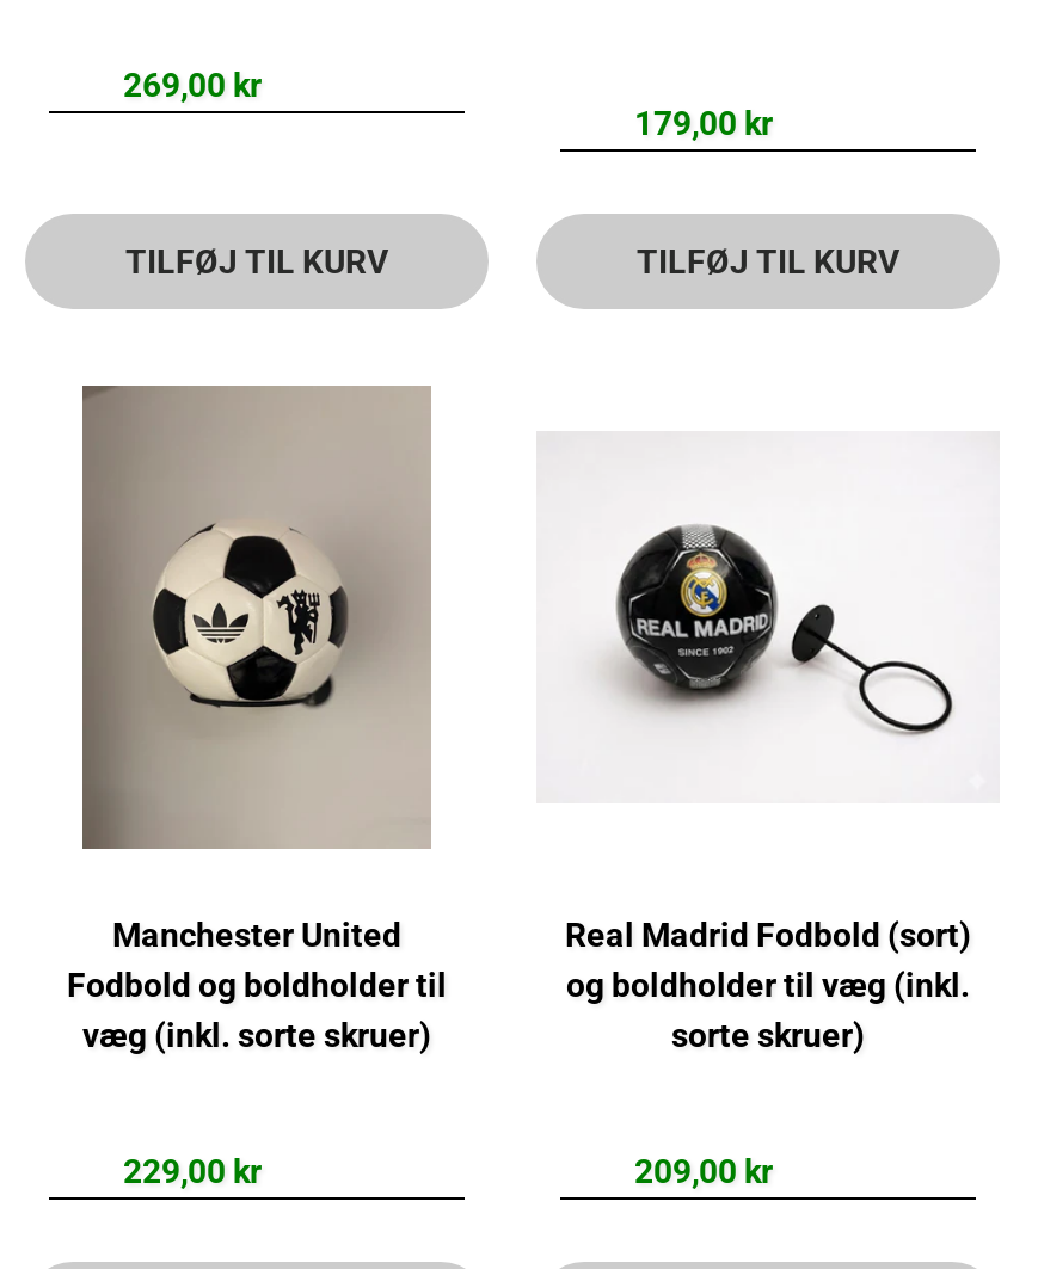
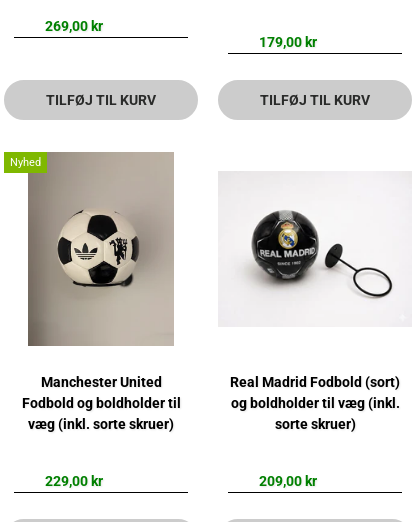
none -> [10,156,41,169] Nyhed

